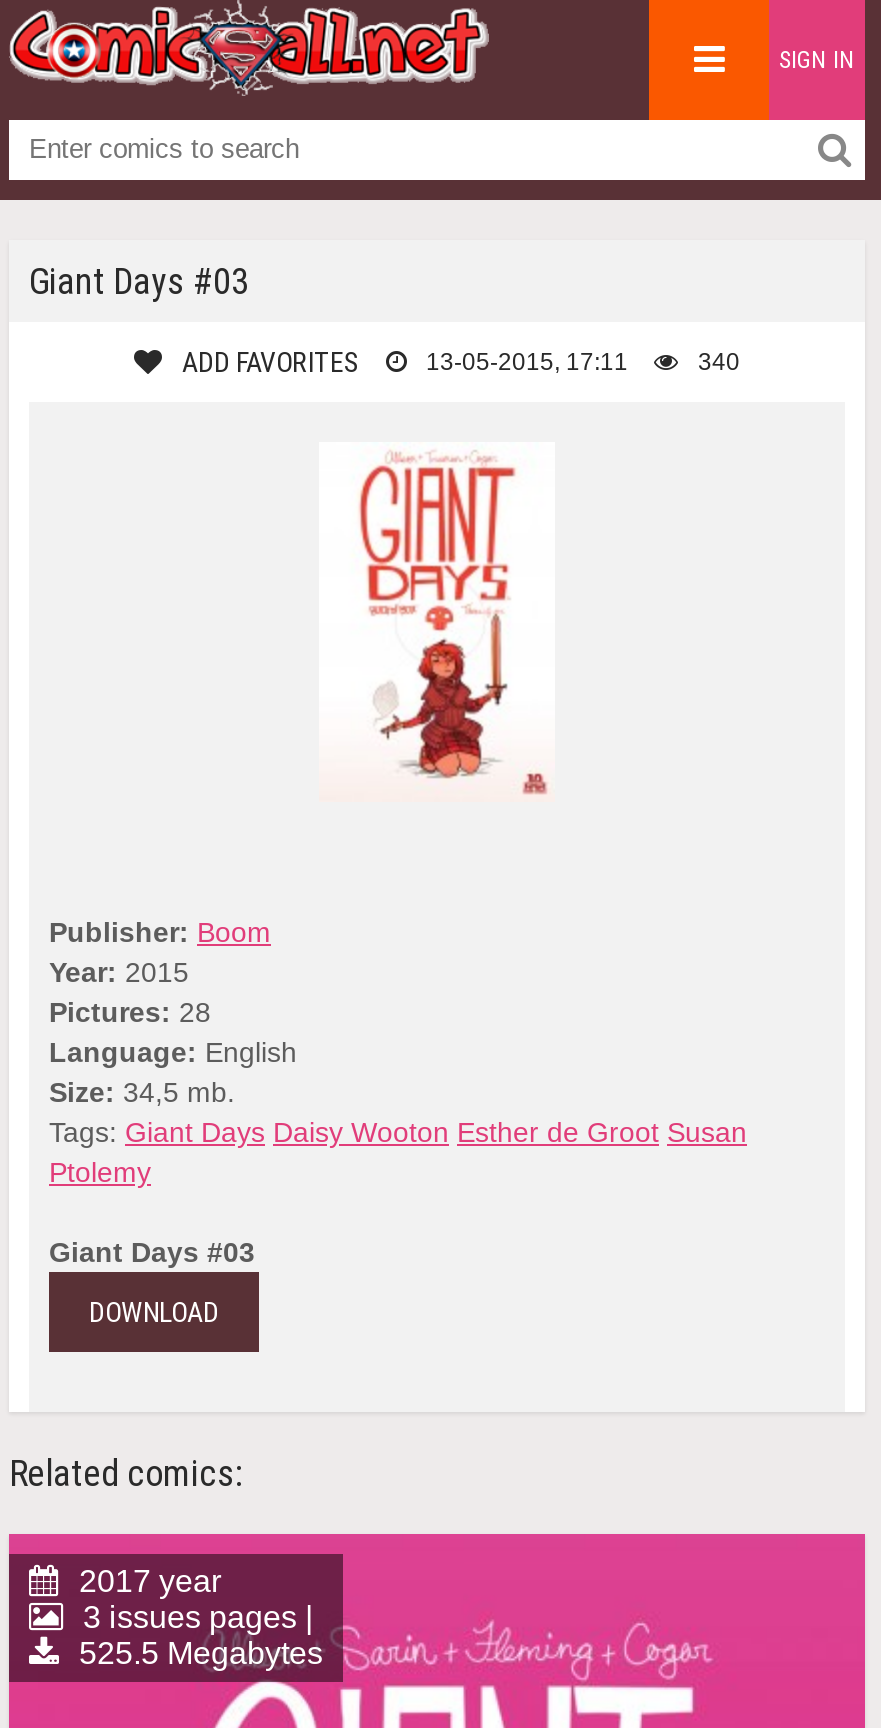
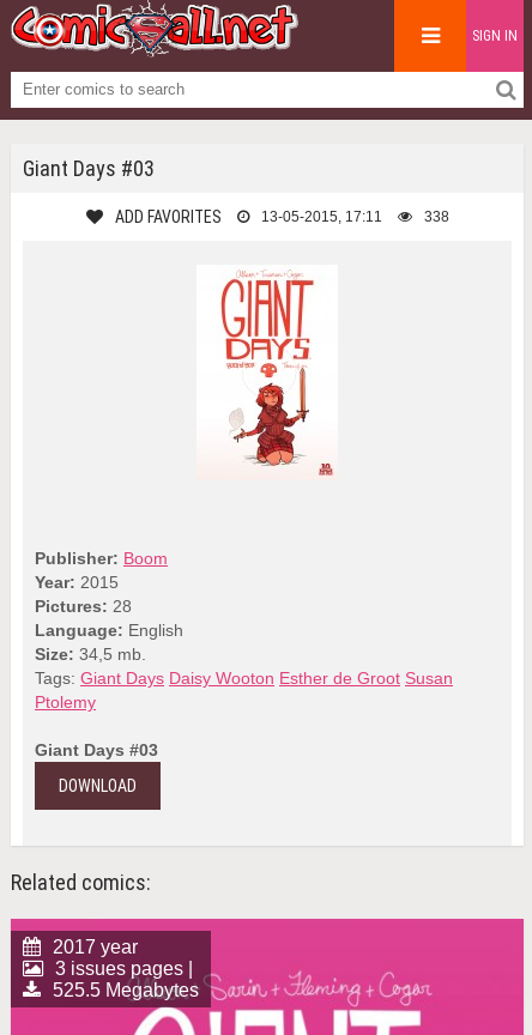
[698,348,740,376] 340 -> [424,208,449,225] 338

